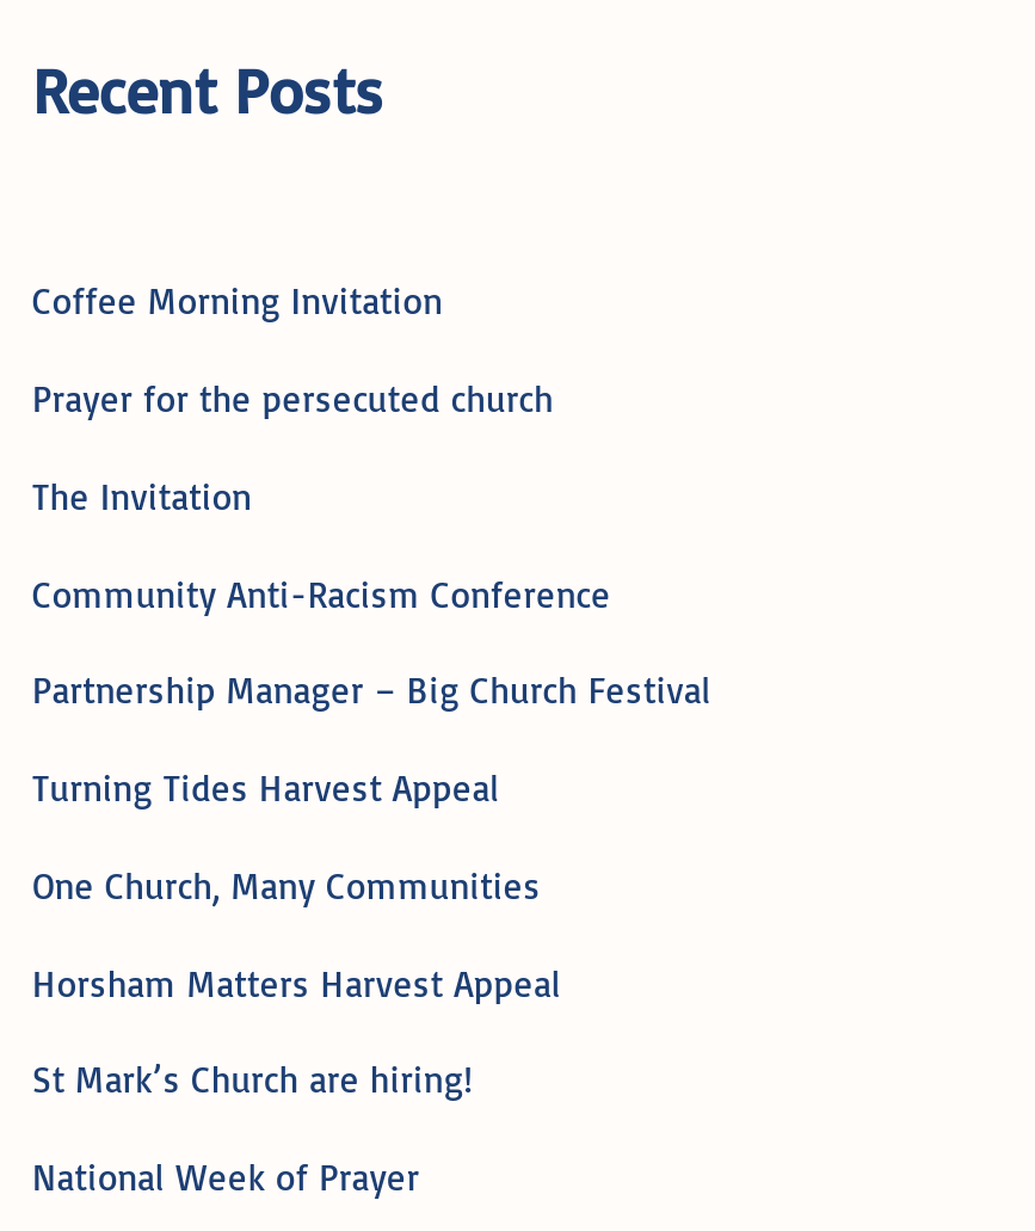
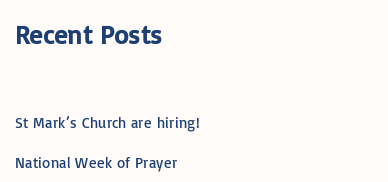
[32,279,712,1005] Coffee Morning Invitation | Prayer for the persecuted church | The Invitation | Community Anti-Racism Conference | Partnership Manager – Big Church Festival | Turning Tides Harvest Appeal | One Church, Many Communities | Horsham Matters Harvest Appeal -> none

